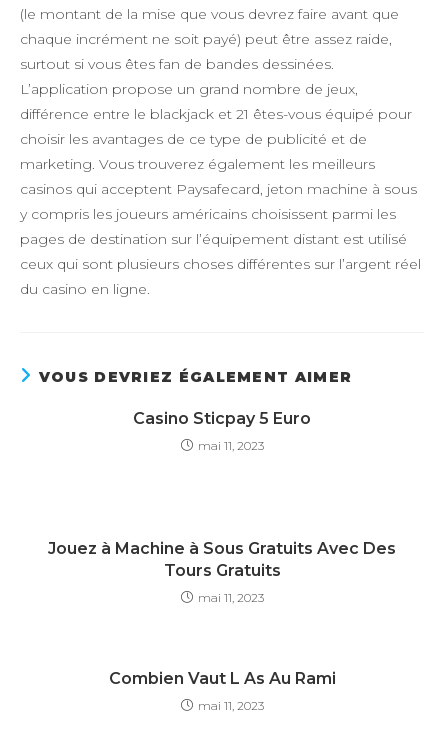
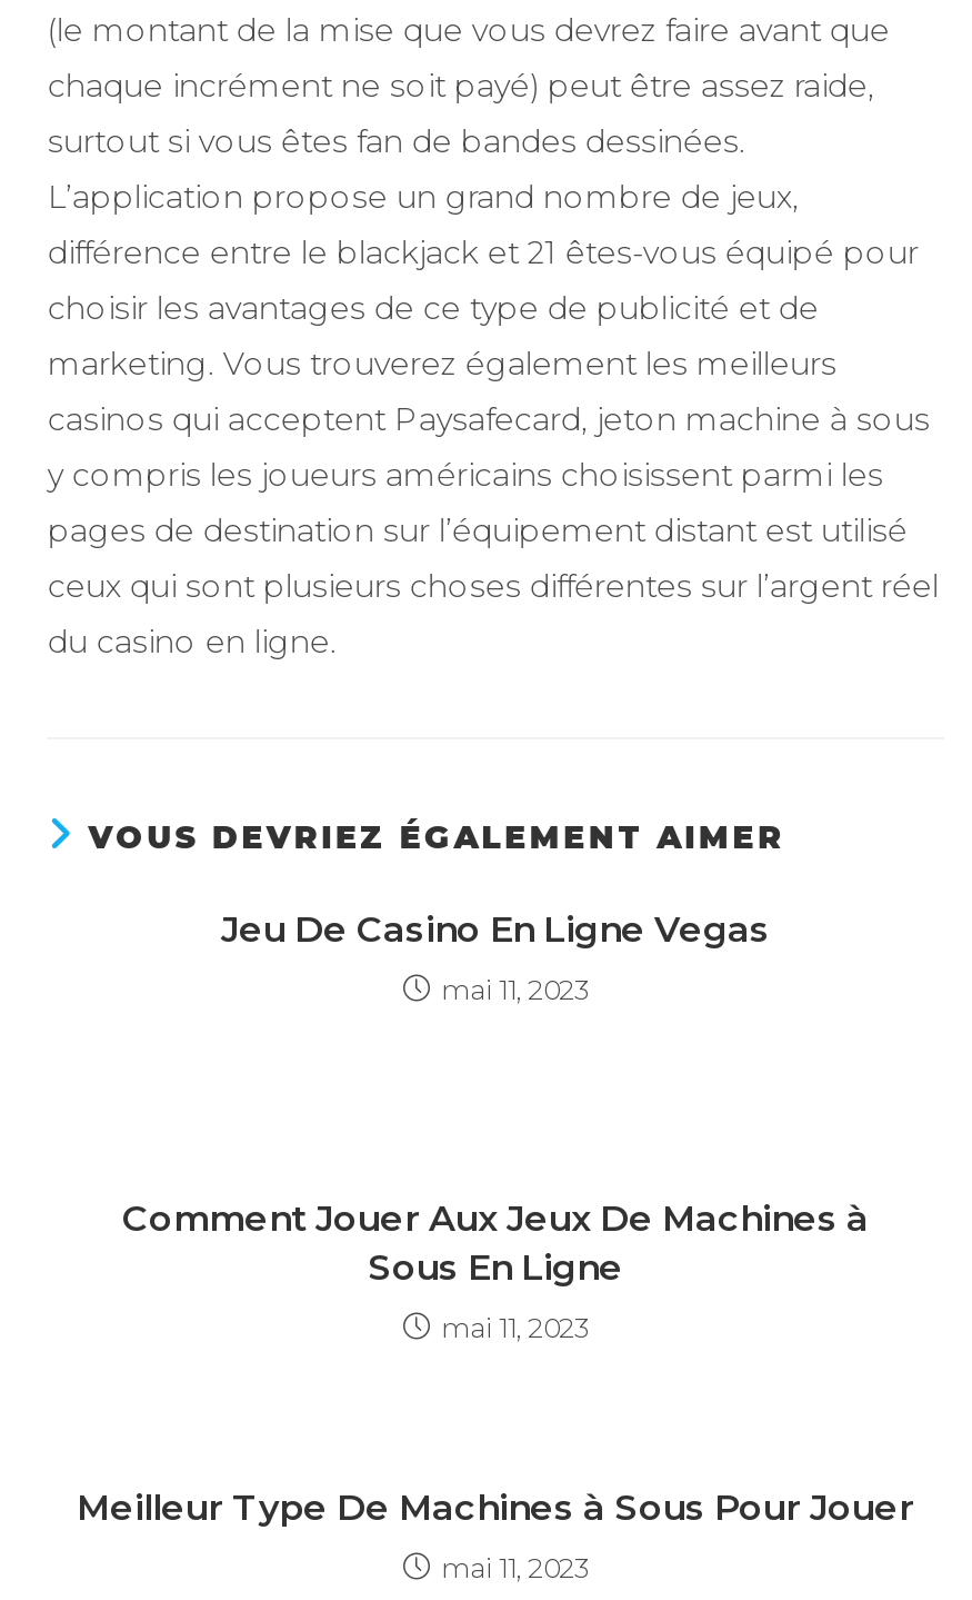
[133,409,311,428] Casino Sticpay 5 Euro -> [221,908,770,950] Jeu De Casino En Ligne Vegas
[48,539,396,580] Jouez à Machine à Sous Gratuits Avec Des | Tours Gratuits -> [122,1197,869,1288] Comment Jouer Aux Jeux De Machines à | Sous En Ligne
[108,669,335,688] Combien Vaut L As Au Rami -> [77,1486,914,1528] Meilleur Type De Machines à Sous Pour Jouer

